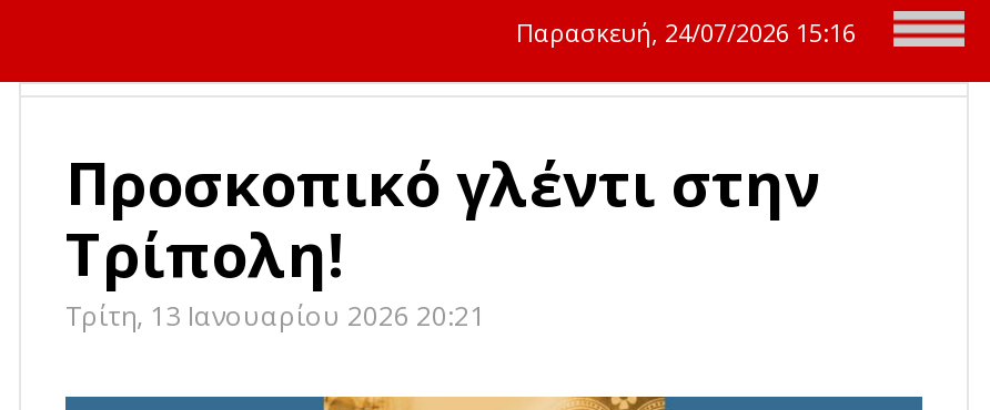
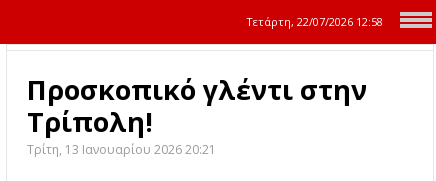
[516,16,856,49] Παρασκευή, 24/07/2026 15:16 -> [246,14,383,29] Τετάρτη, 22/07/2026 12:58

